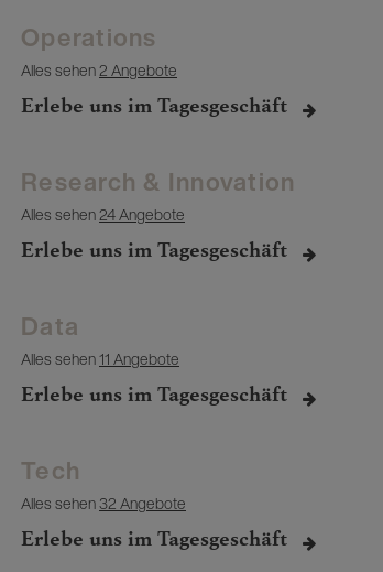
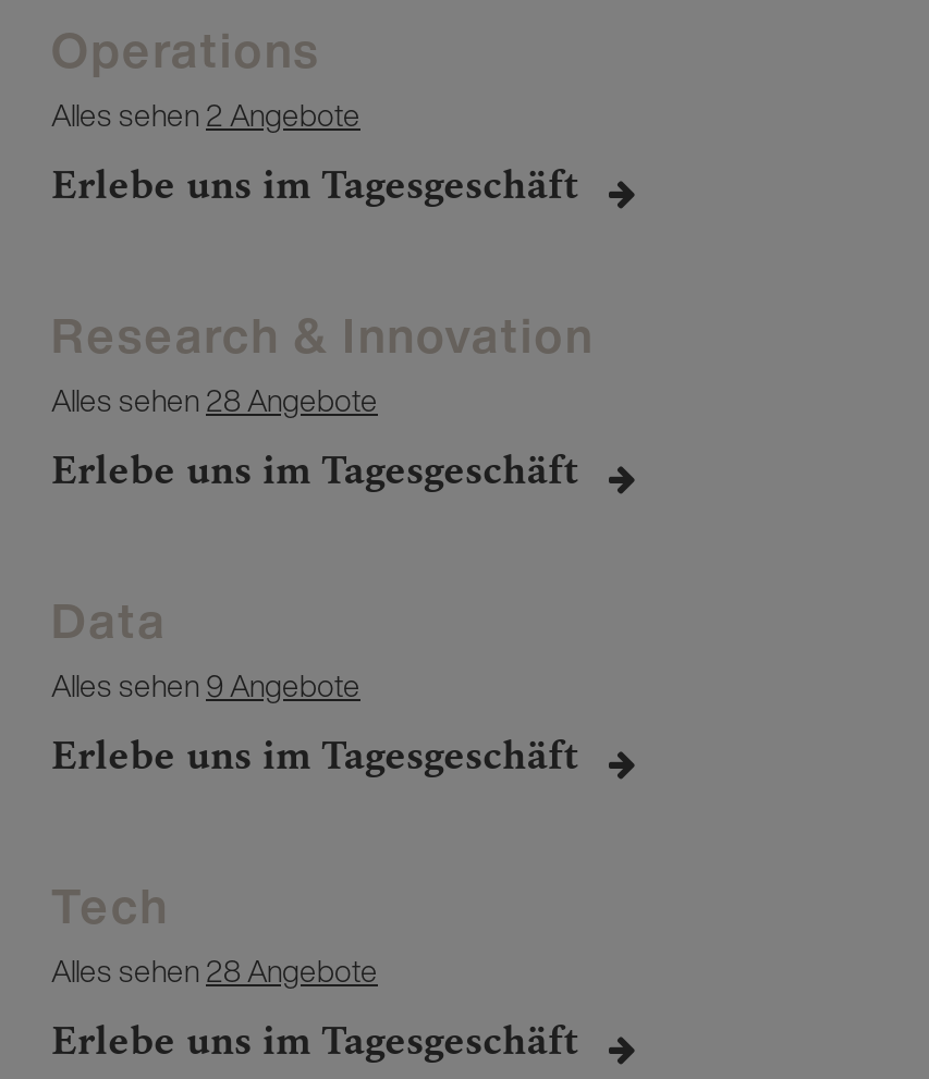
[21,203,185,226] Alles sehen 24 Angebote -> [51,377,378,422] Alles sehen 28 Angebote
[21,347,179,370] Alles sehen 11 Angebote -> [51,662,360,708] Alles sehen 9 Angebote
[21,492,186,515] Alles sehen 32 Angebote -> [51,947,378,993] Alles sehen 28 Angebote

